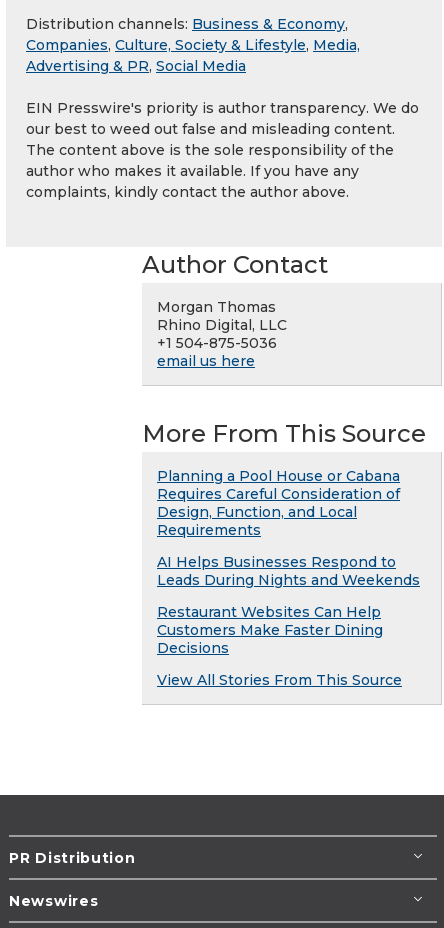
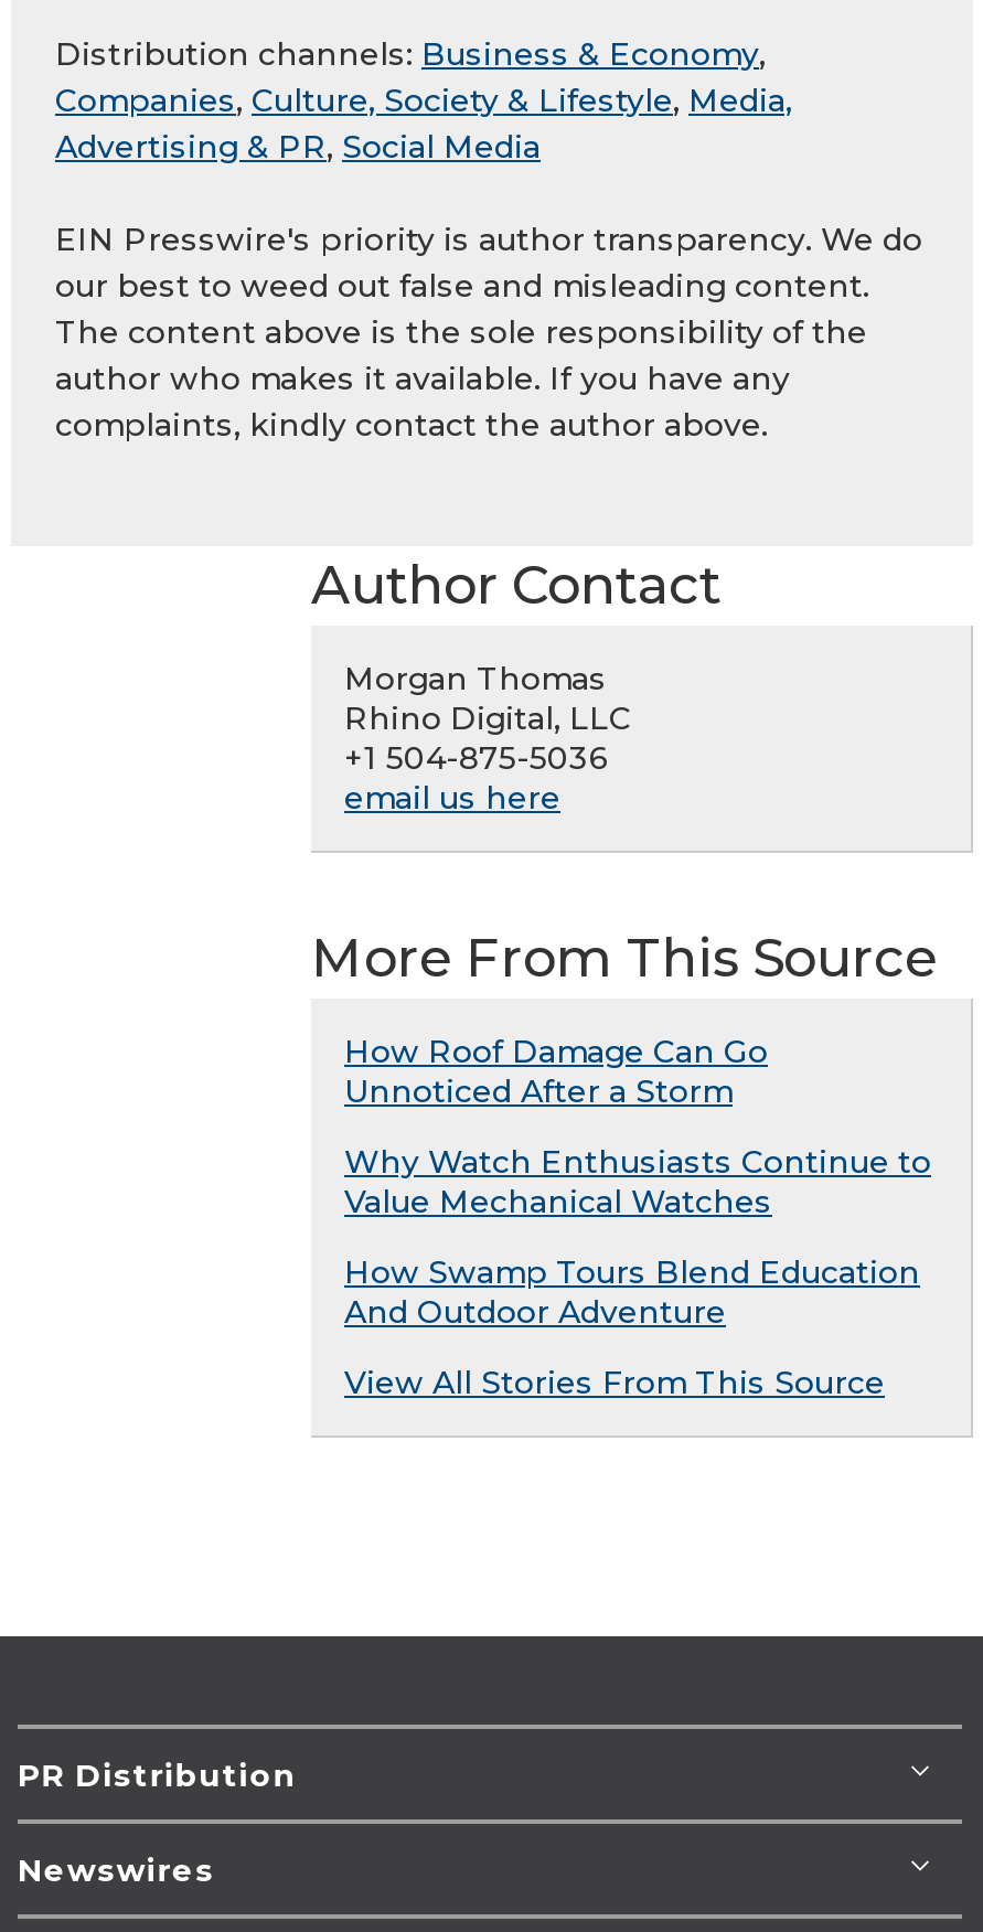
[157,467,400,539] Planning a Pool House or Cabana | Requires Careful Consideration of | Design, Function, and Local | Requirements -> [344,1032,768,1111] How Roof Damage Can Go | Unnoticed After a Storm
[157,553,420,589] AI Helps Businesses Respond to | Leads During Nights and Weekends -> [344,1142,931,1221] Why Watch Enthusiasts Continue to | Value Mechanical Watches
[157,603,383,657] Restaurant Websites Can Help | Customers Make Faster Dining | Decisions -> [344,1252,920,1332] How Swamp Tours Blend Education | And Outdoor Adventure

